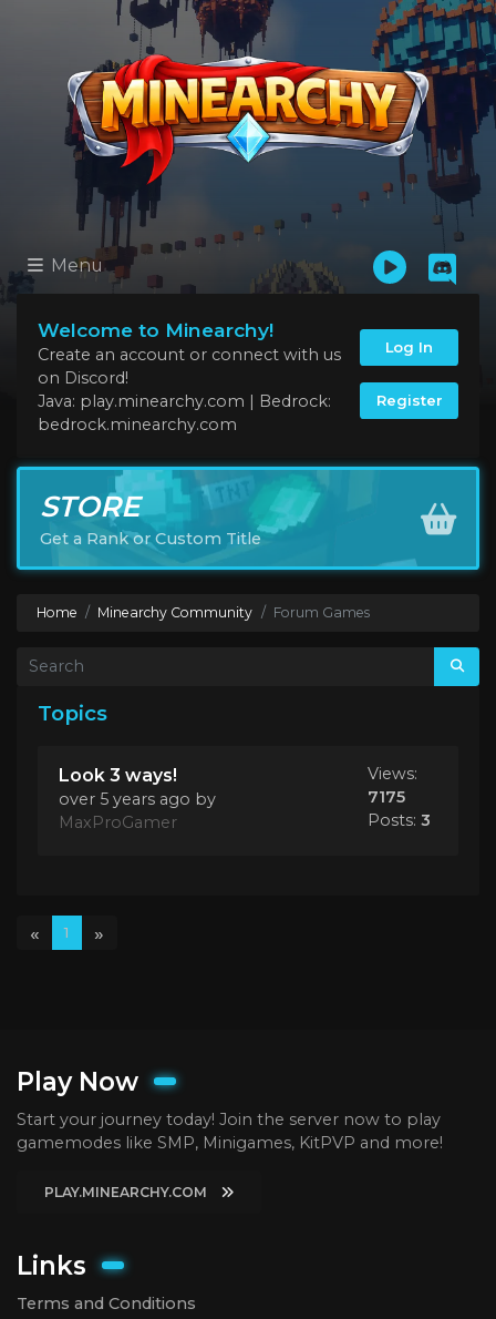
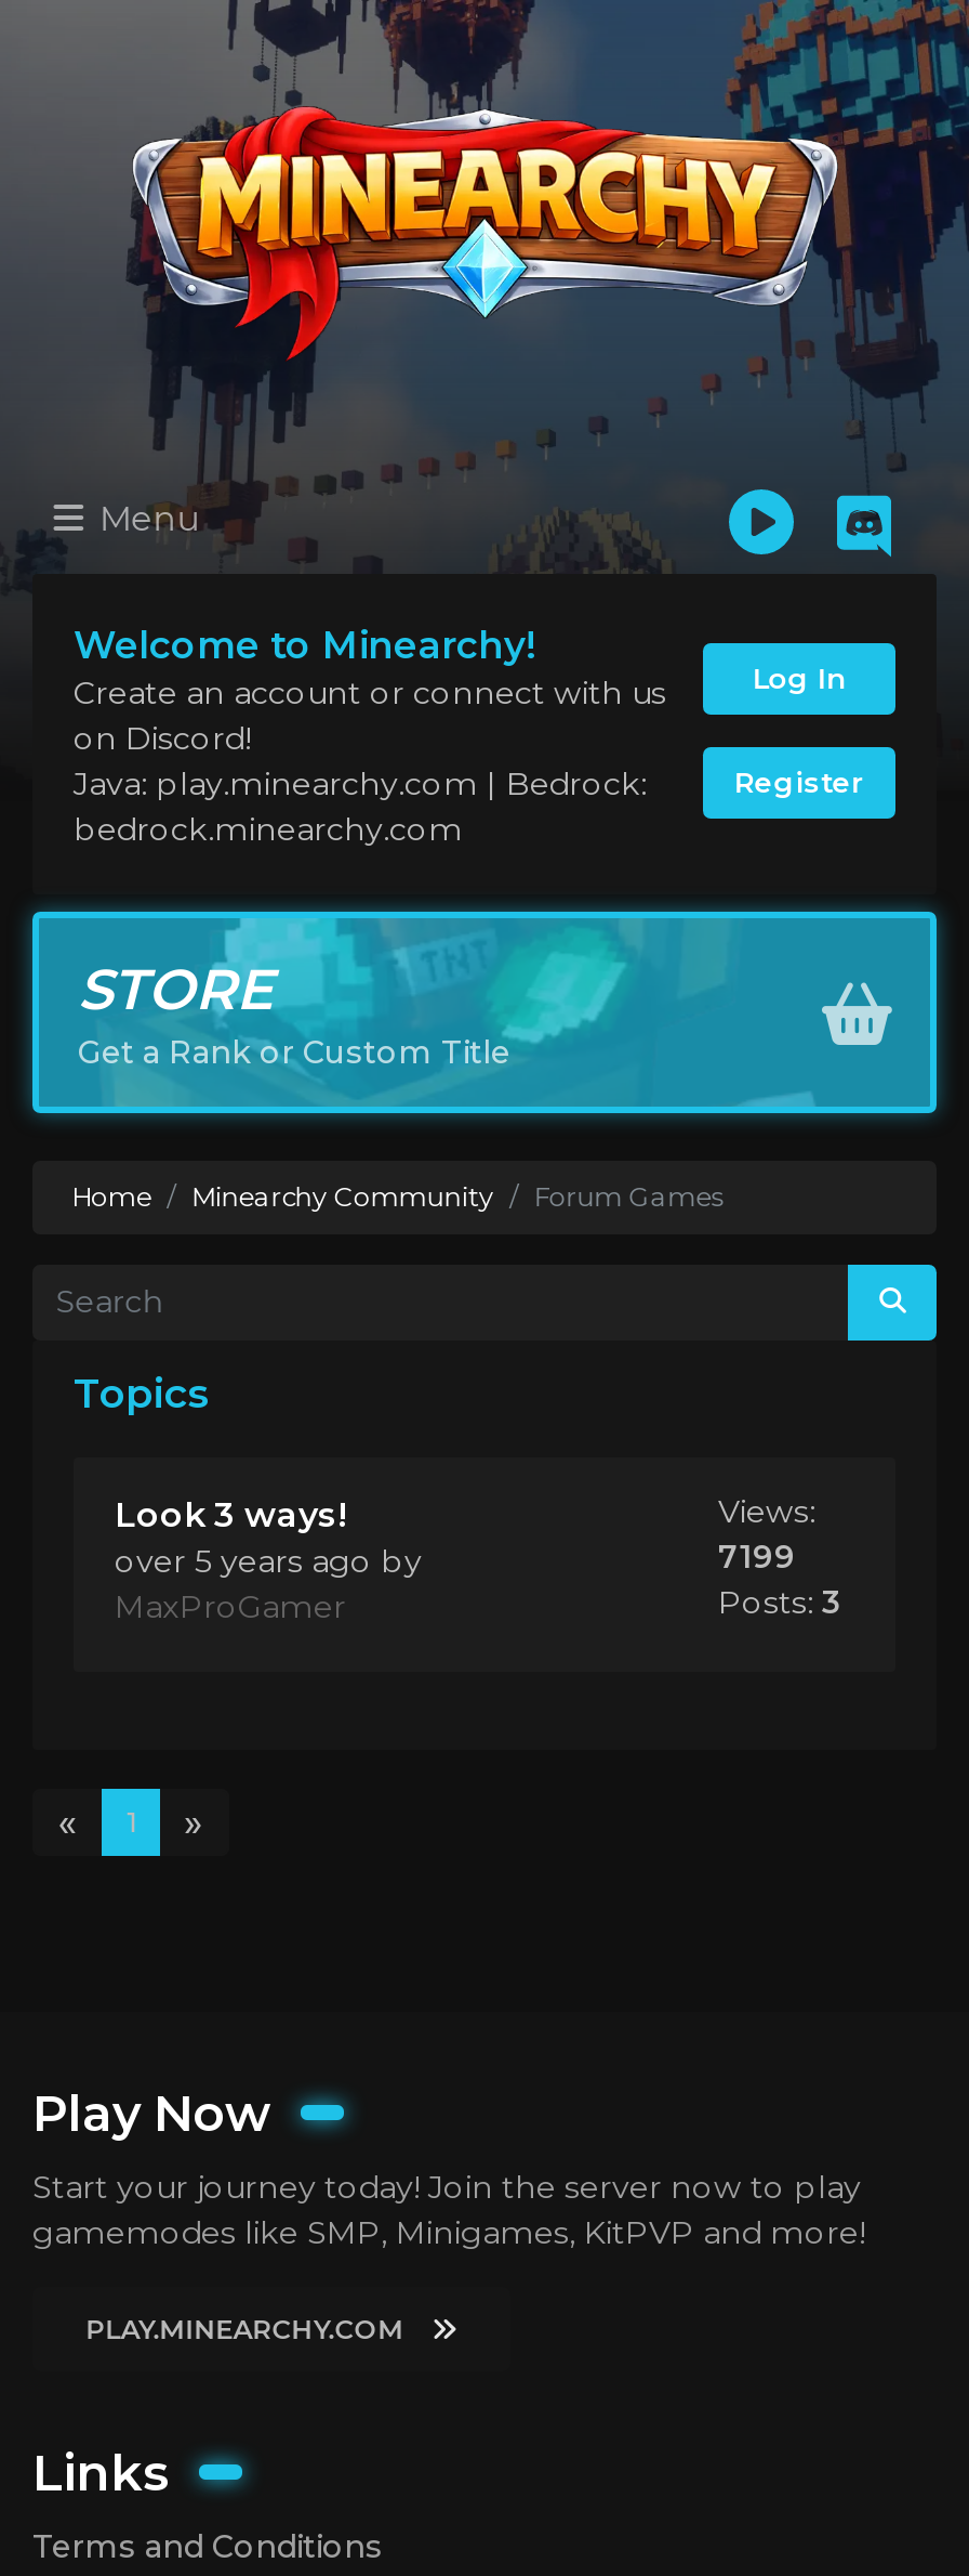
[368,787,405,807] 7175 -> [718,1538,796,1577] 7199

